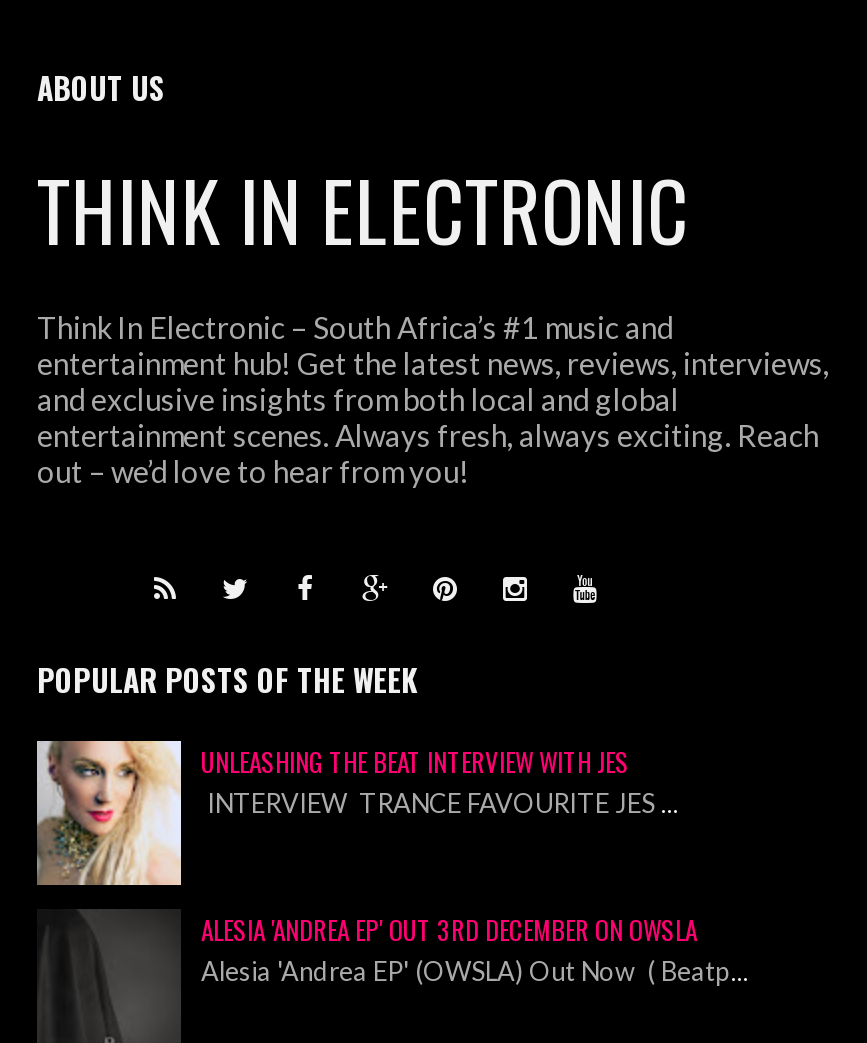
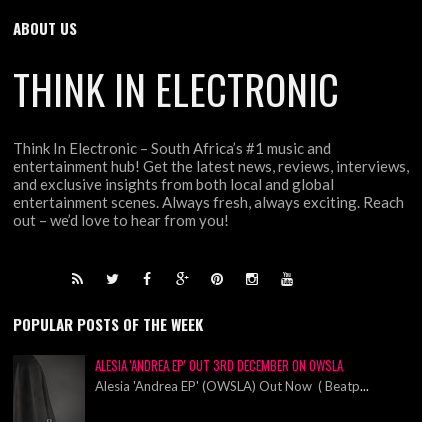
[35,739,679,885] [image] | UNLEASHING THE BEAT INTERVIEW WITH JES | INTERVIEW TRANCE FAVOURITE JES... -> none

